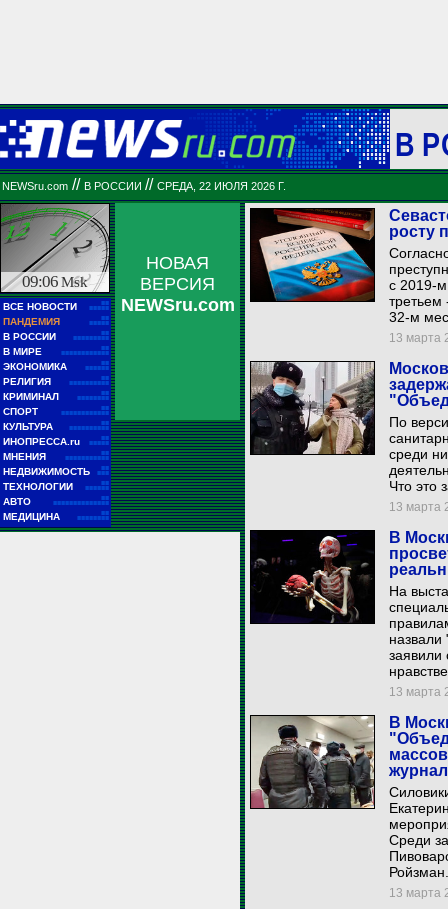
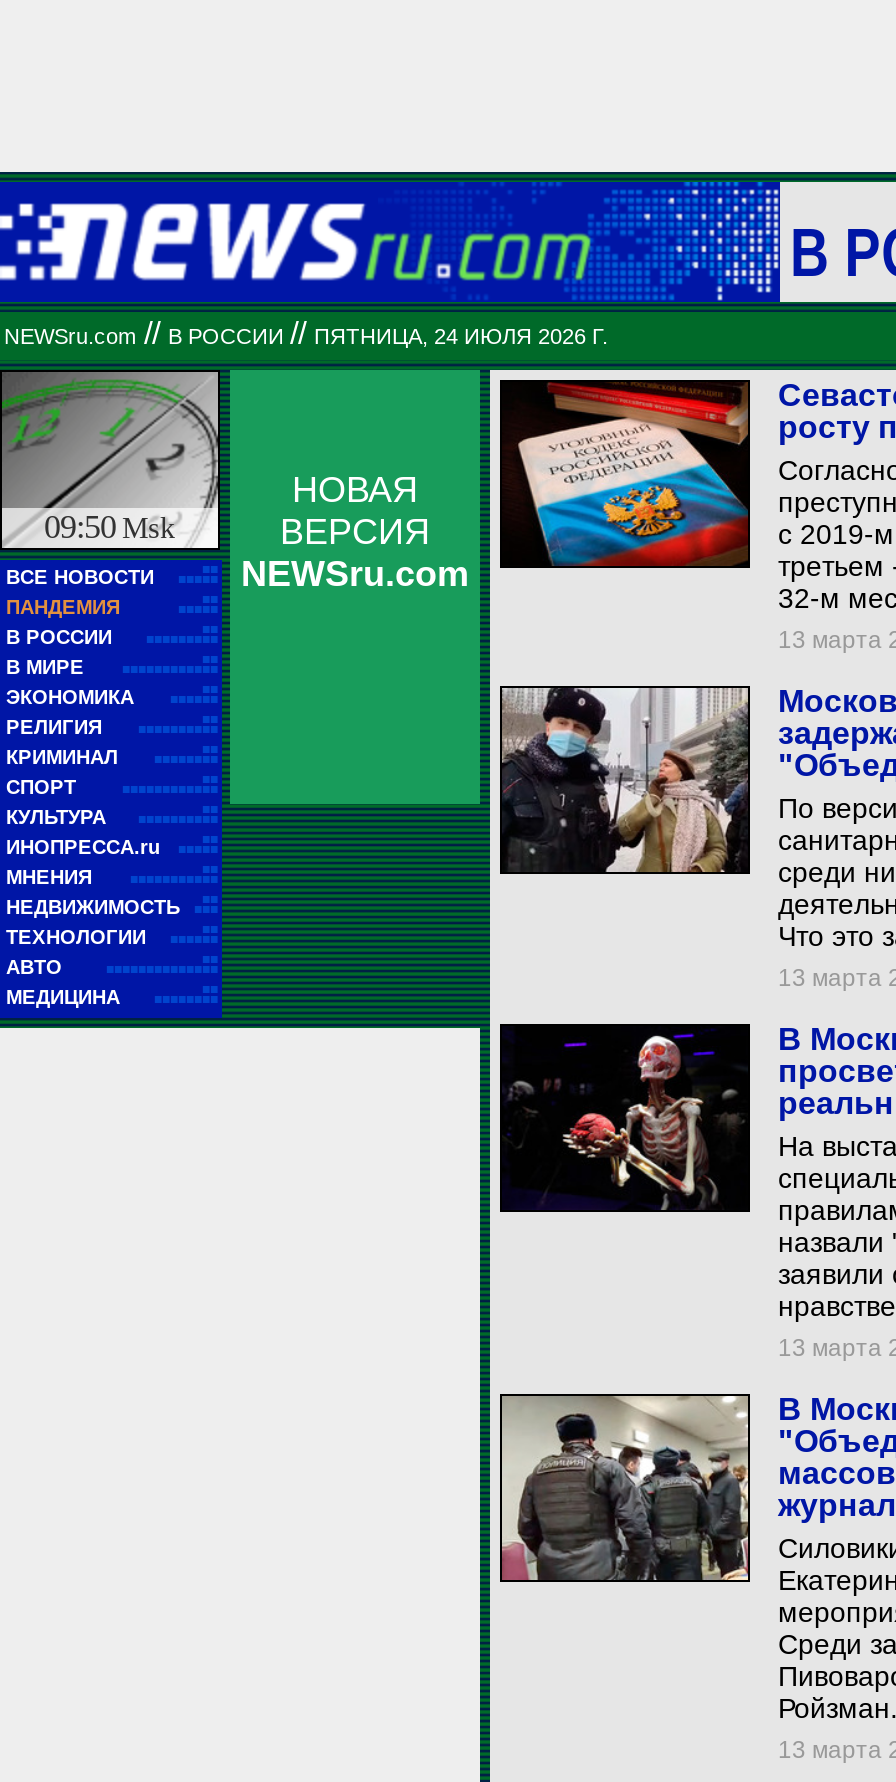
[2,176,286,193] NEWSru.com // В РОССИИ // СРЕДА, 22 ИЮЛЯ 2026 Г. -> [4,316,608,350] NEWSru.com // В РОССИИ // ПЯТНИЦА, 24 ИЮЛЯ 2026 Г.
[22,272,88,291] 09:06 Msk -> [44,508,176,546] 09:50 Msk

